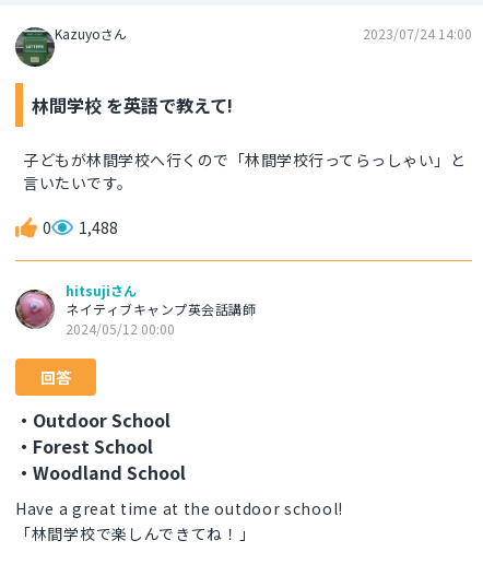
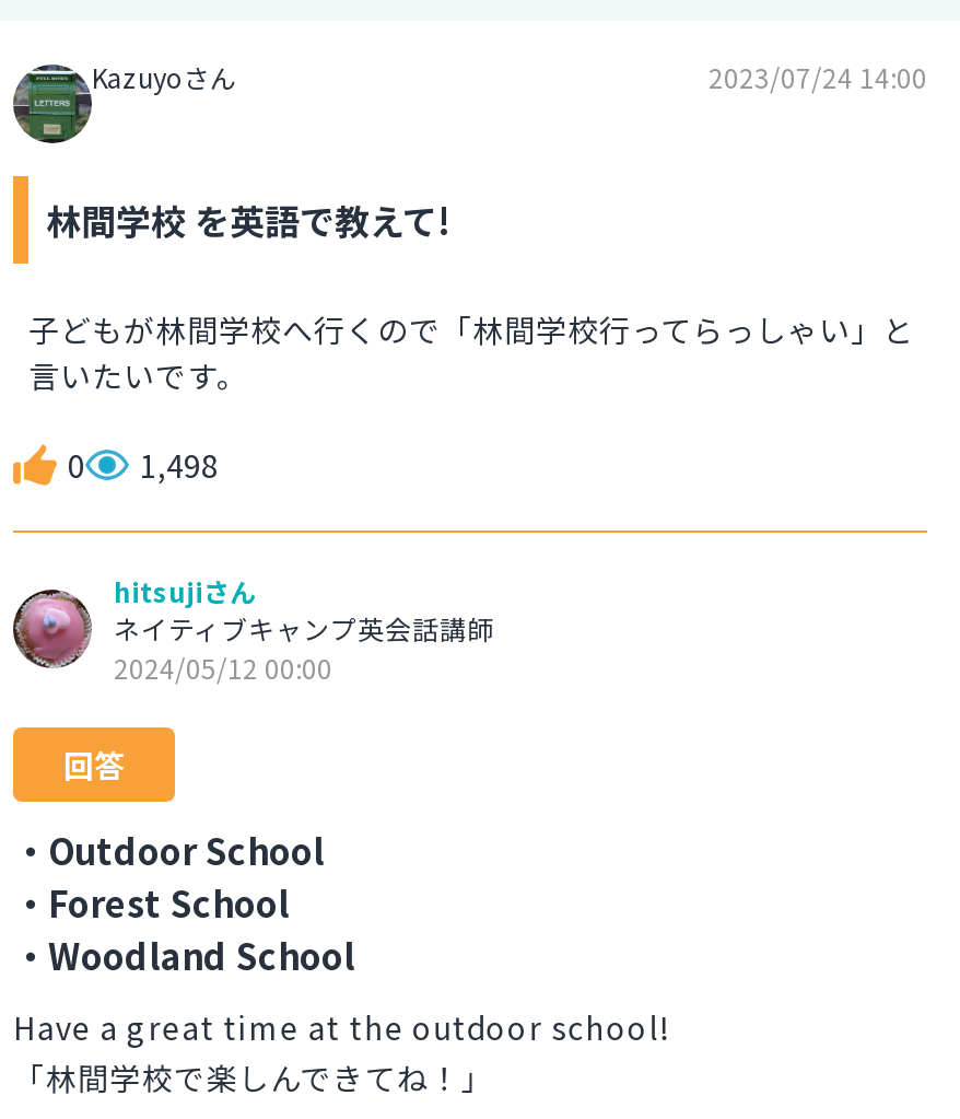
[43,217,118,239] 0 1,488 -> [68,444,219,488] 0 1,498

